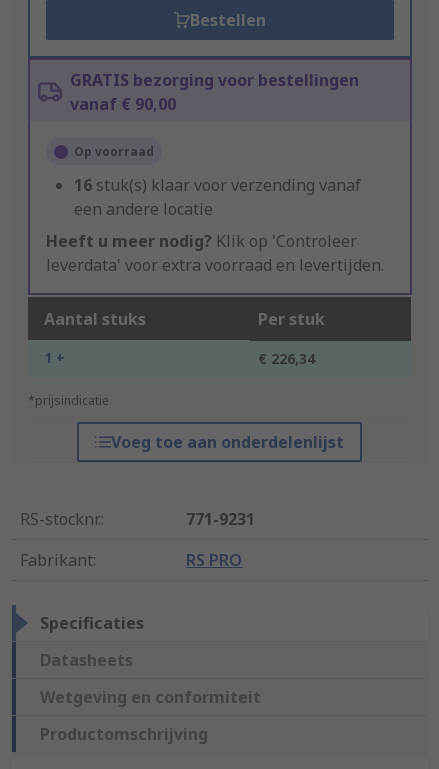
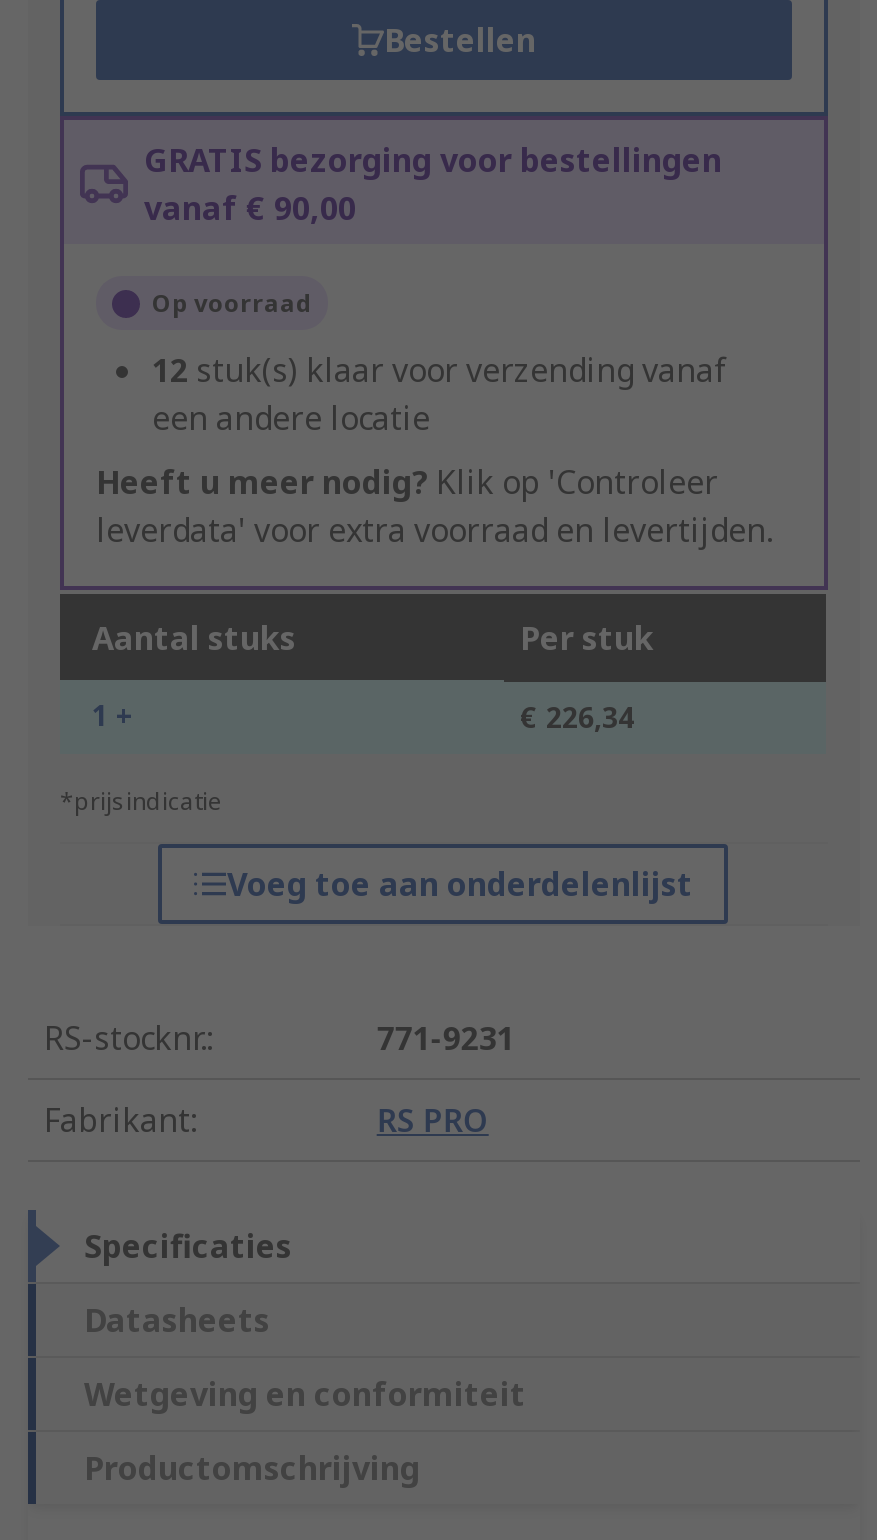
[74,174,361,196] 16 stuk(s) klaar voor verzending vanaf -> [152,349,726,393] 12 stuk(s) klaar voor verzending vanaf

